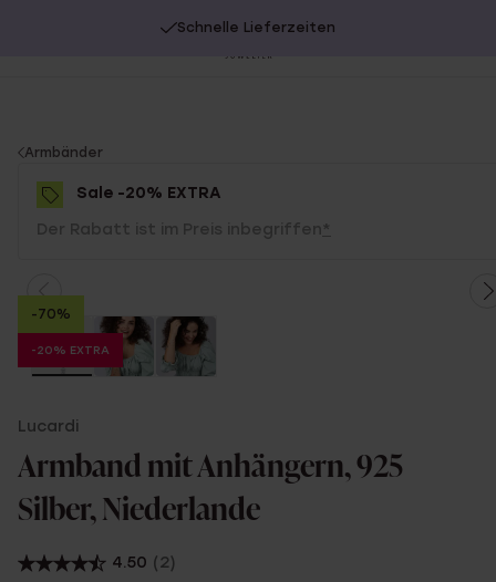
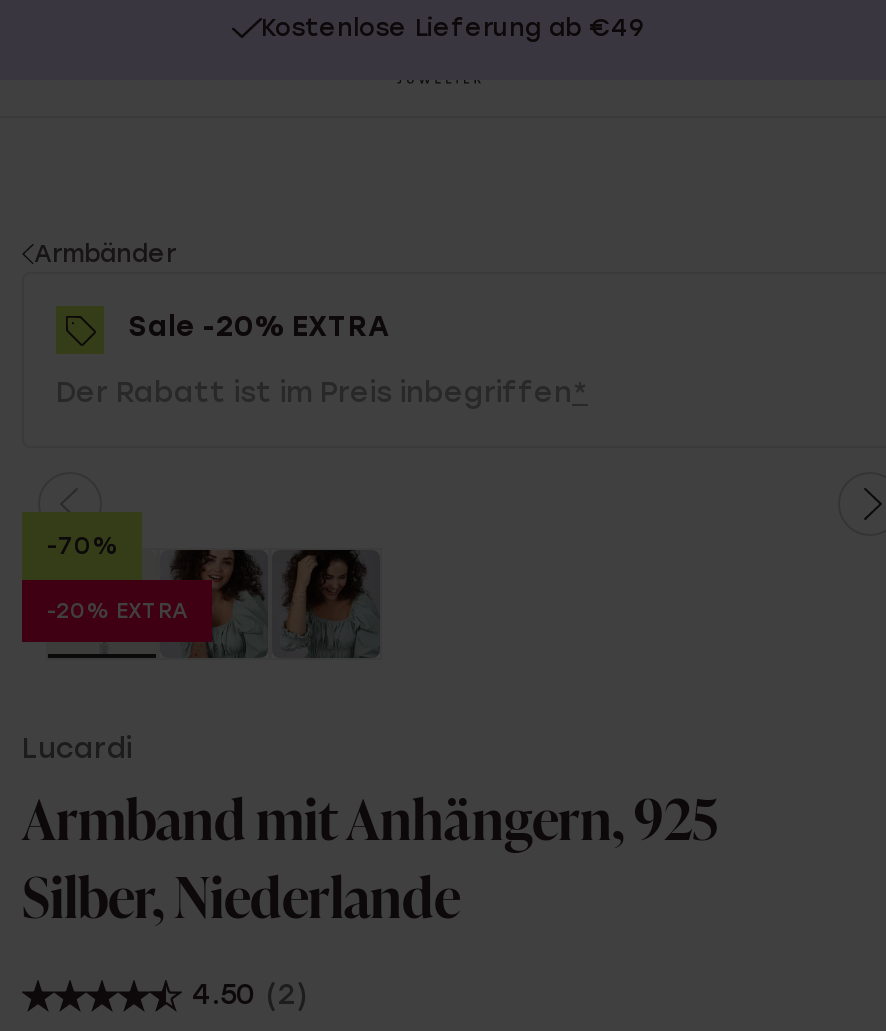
[177,20,335,35] Schnelle Lieferzeiten -> [261,14,645,42] Kostenlose Lieferung ab €49

